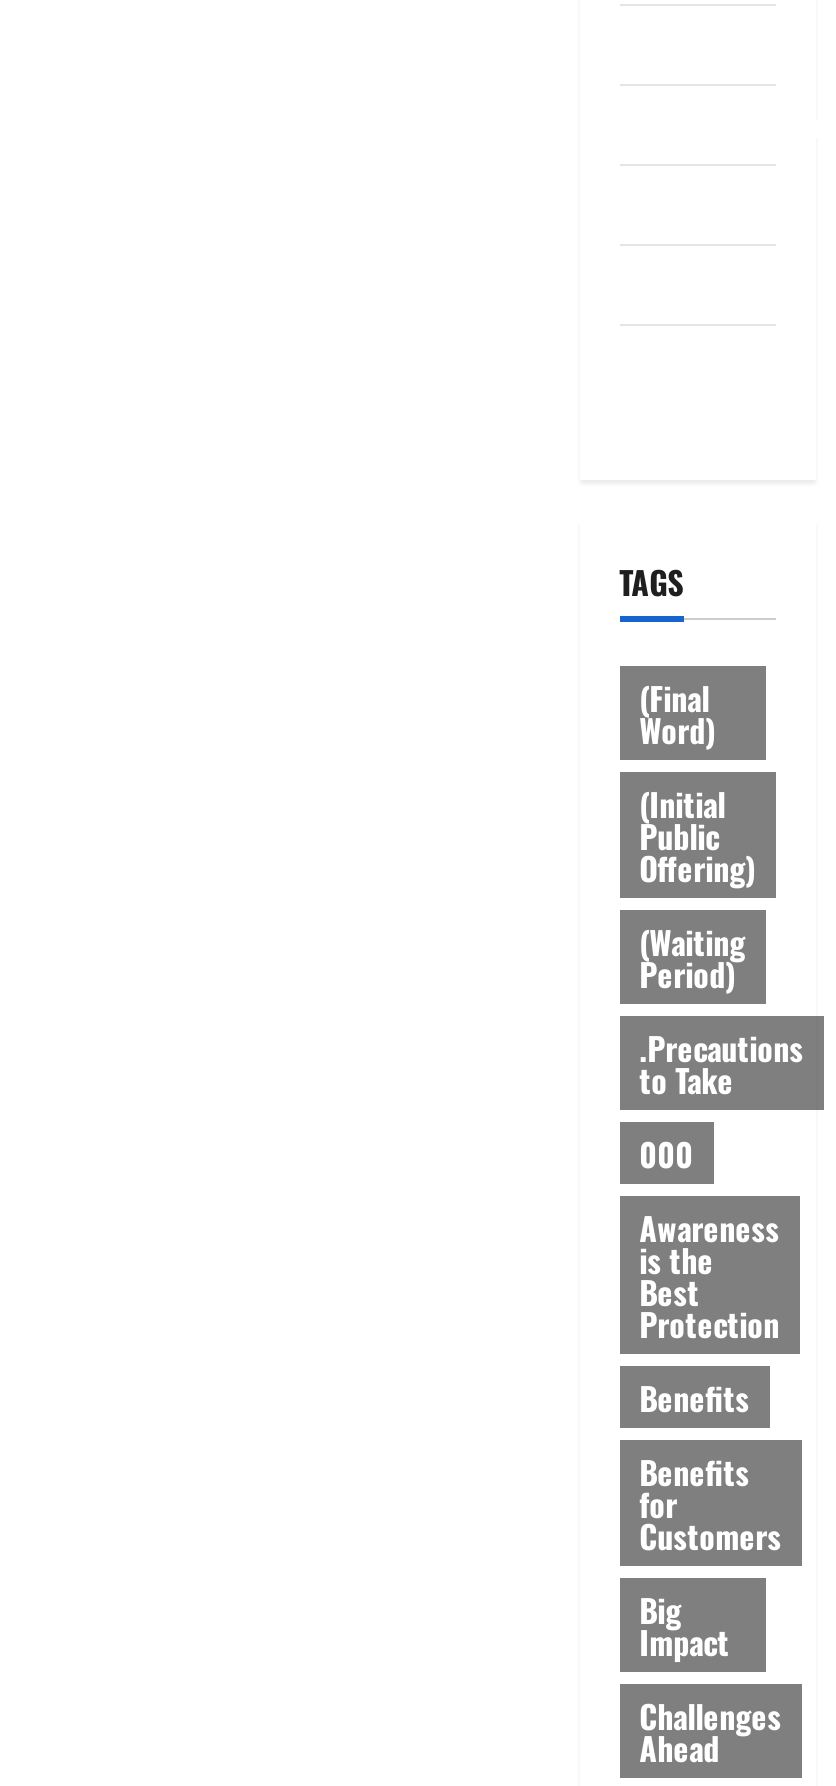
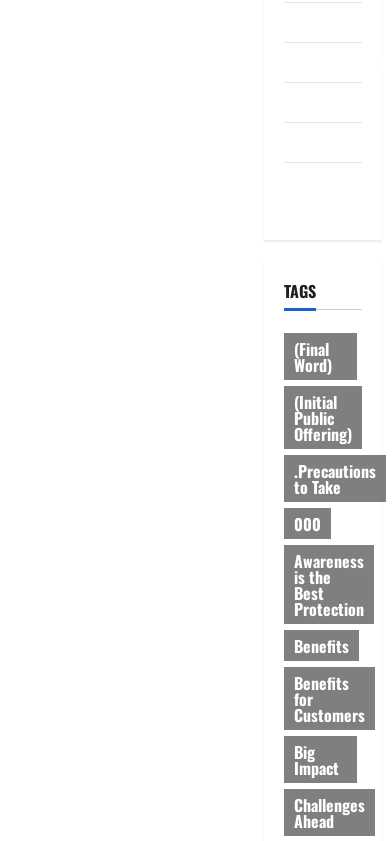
[639,917,745,997] (Waiting | Period) -> none

